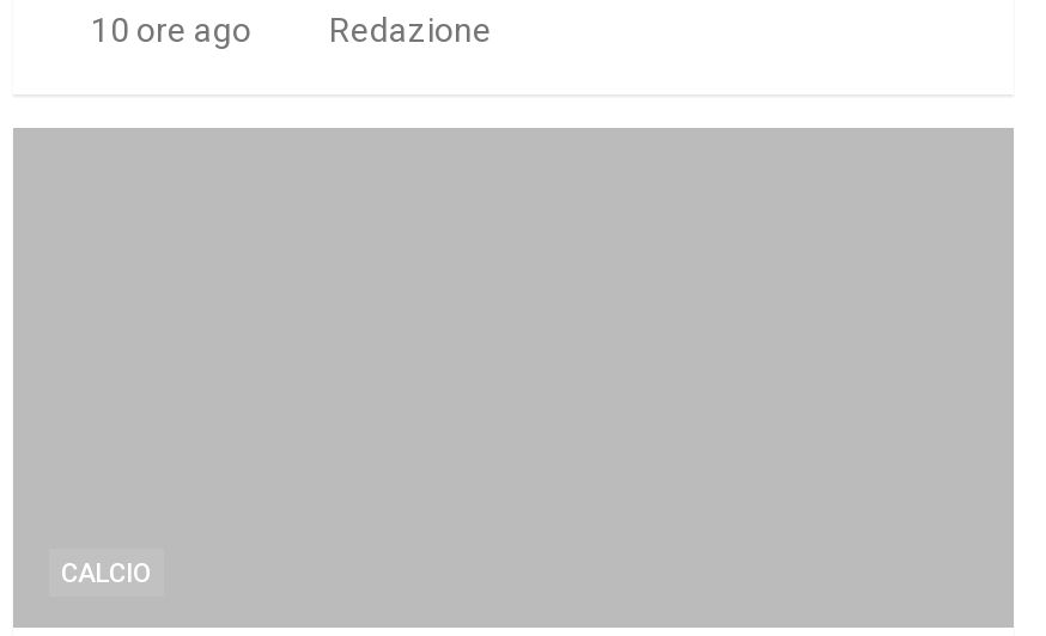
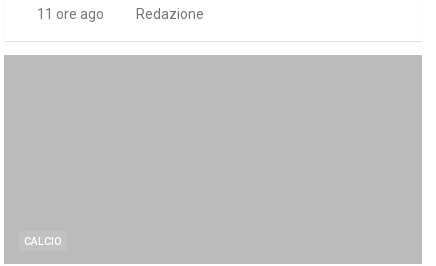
[91,11,251,49] 10 ore ago -> [36,6,103,22] 11 ore ago

